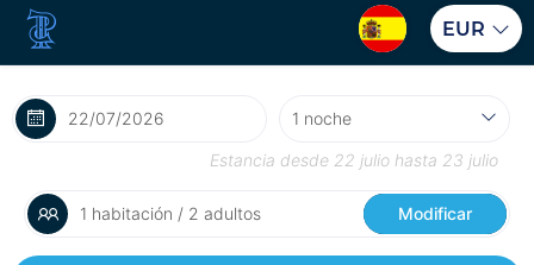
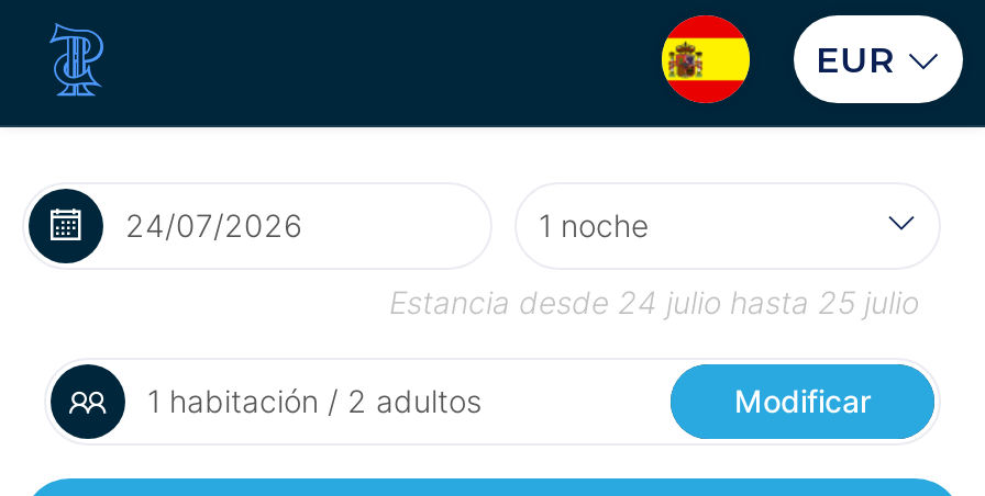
[210,150,498,170] Estancia desde 22 julio hasta 23 julio -> [389,283,919,320] Estancia desde 24 julio hasta 25 julio

